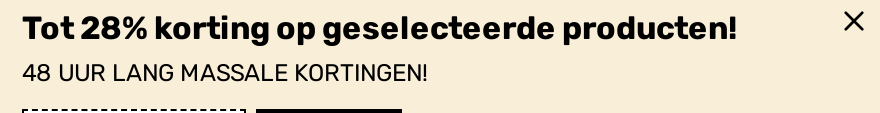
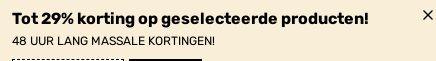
[22,9,738,47] Tot 28% korting op geselecteerde producten! -> [12,9,369,28] Tot 29% korting op geselecteerde producten!

